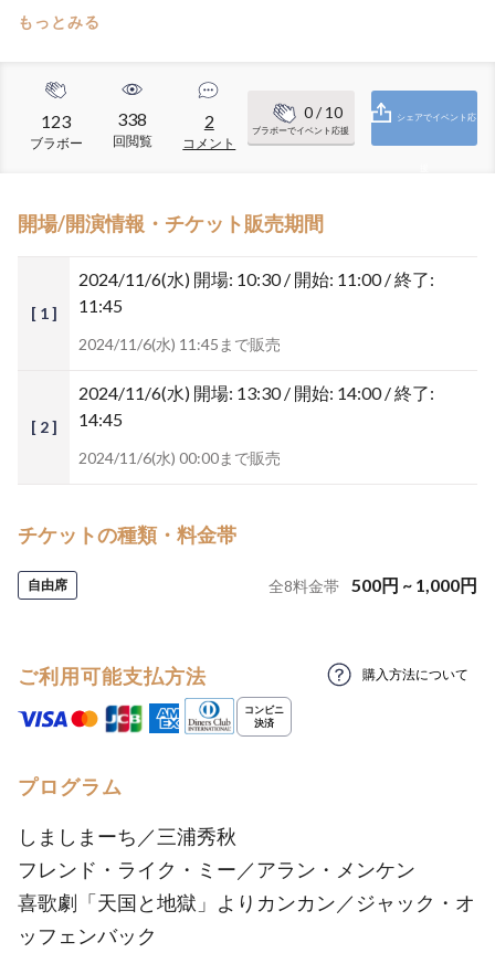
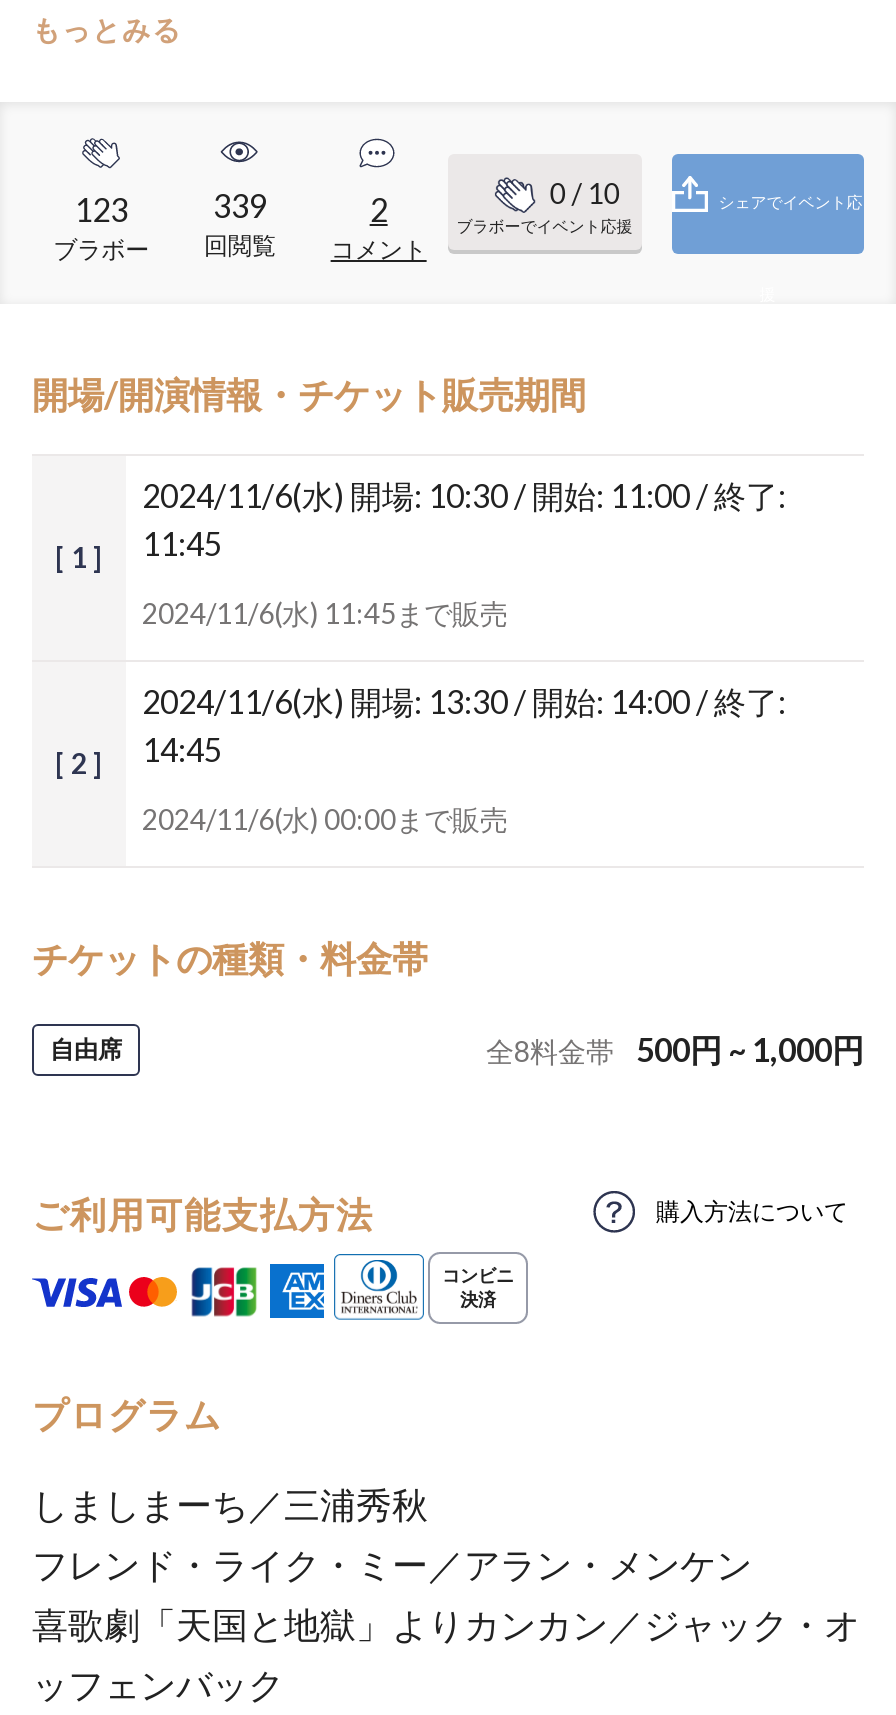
[118,108,148,129] 338 -> [213,186,267,224] 339

